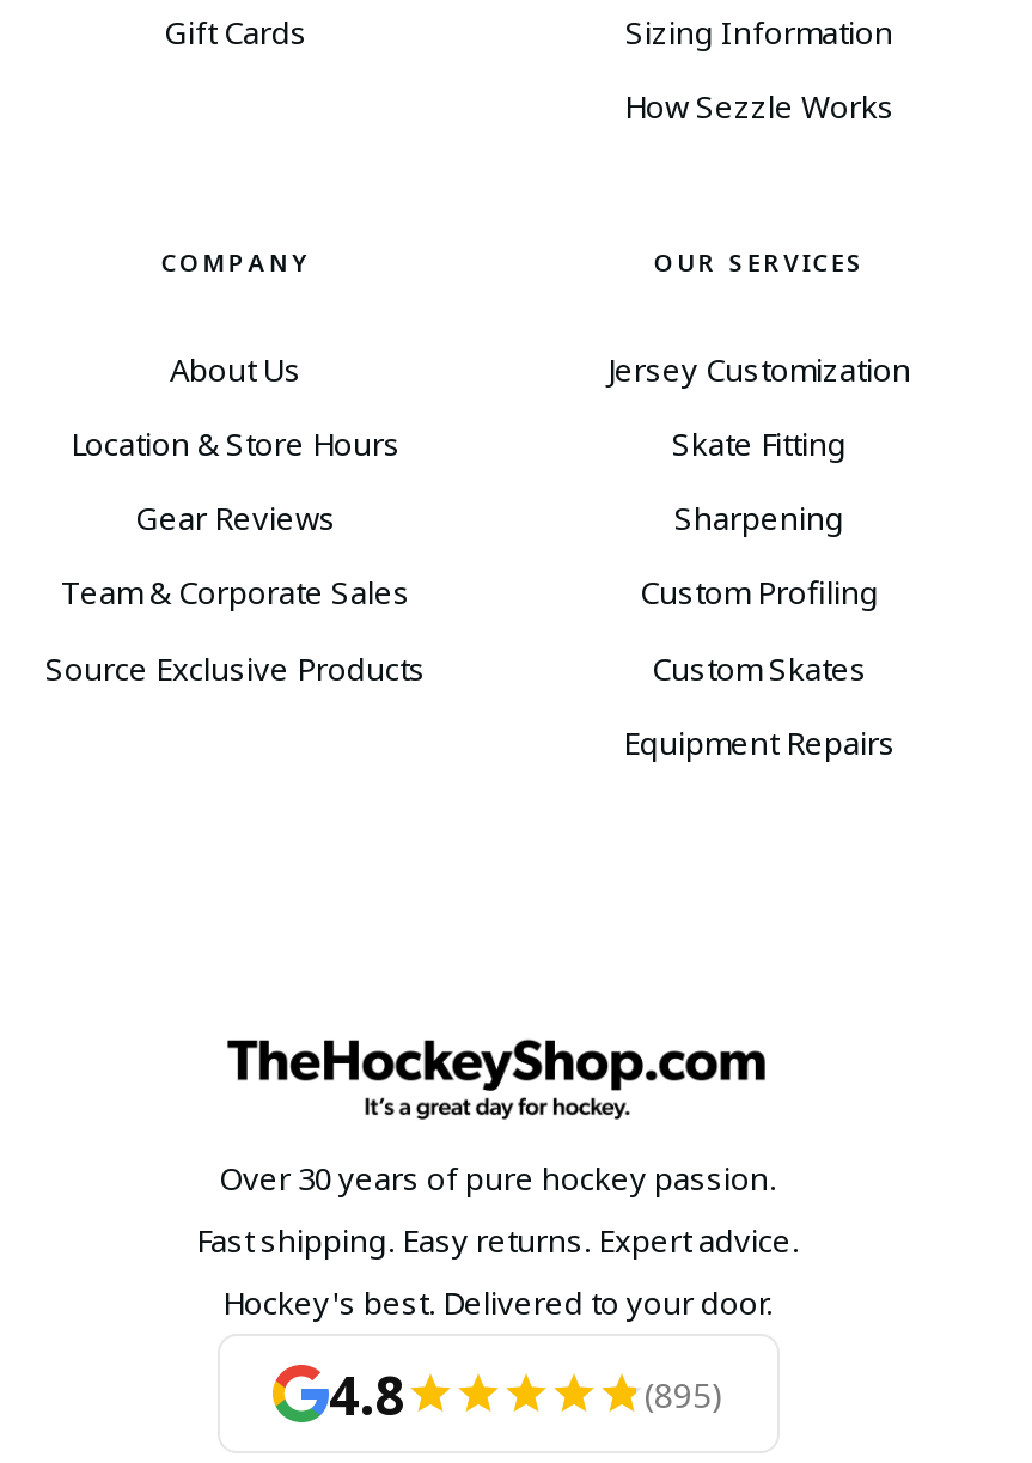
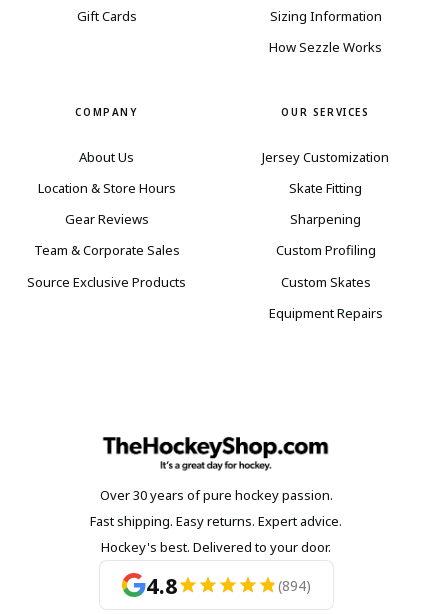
[645,1371,723,1417] (895) -> [277,576,310,595] (894)

